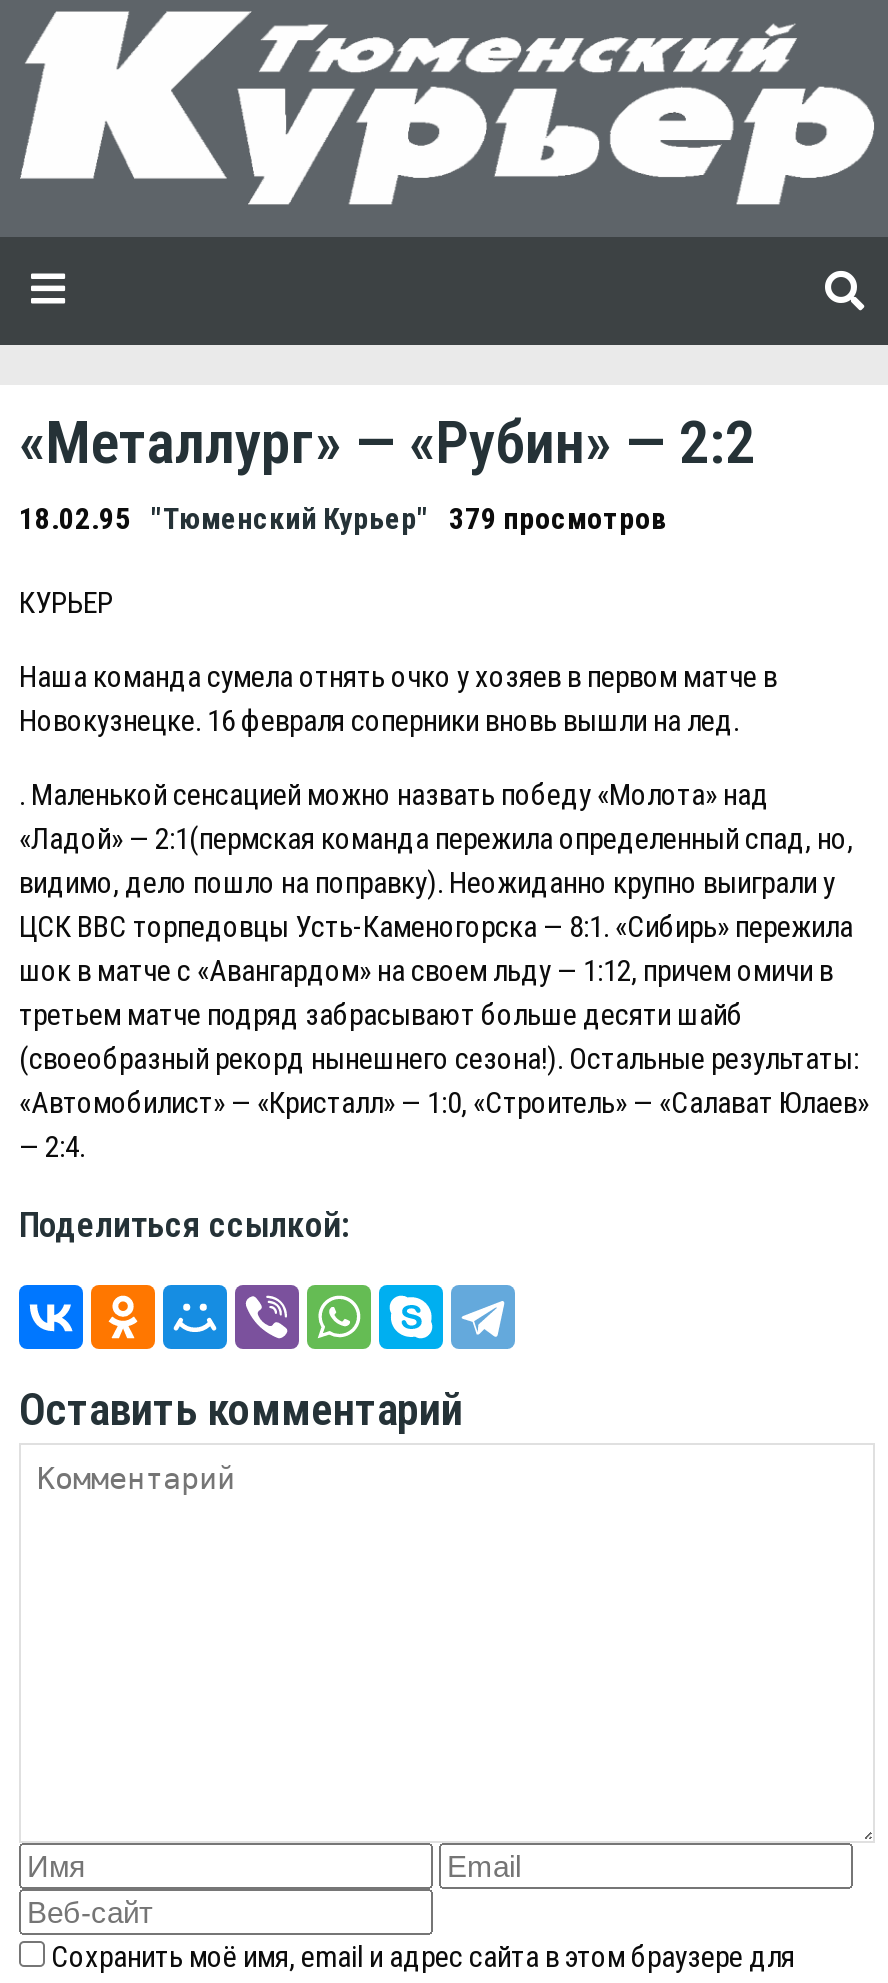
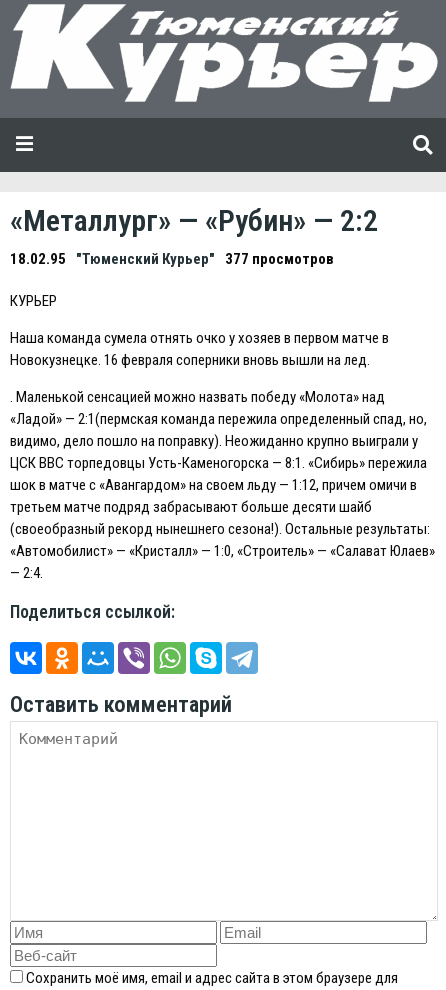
[19,502,667,538] 18.02.95 "Тюменский Курьер" 379 просмотров -> [10,249,334,267] 18.02.95 "Тюменский Курьер" 377 просмотров

